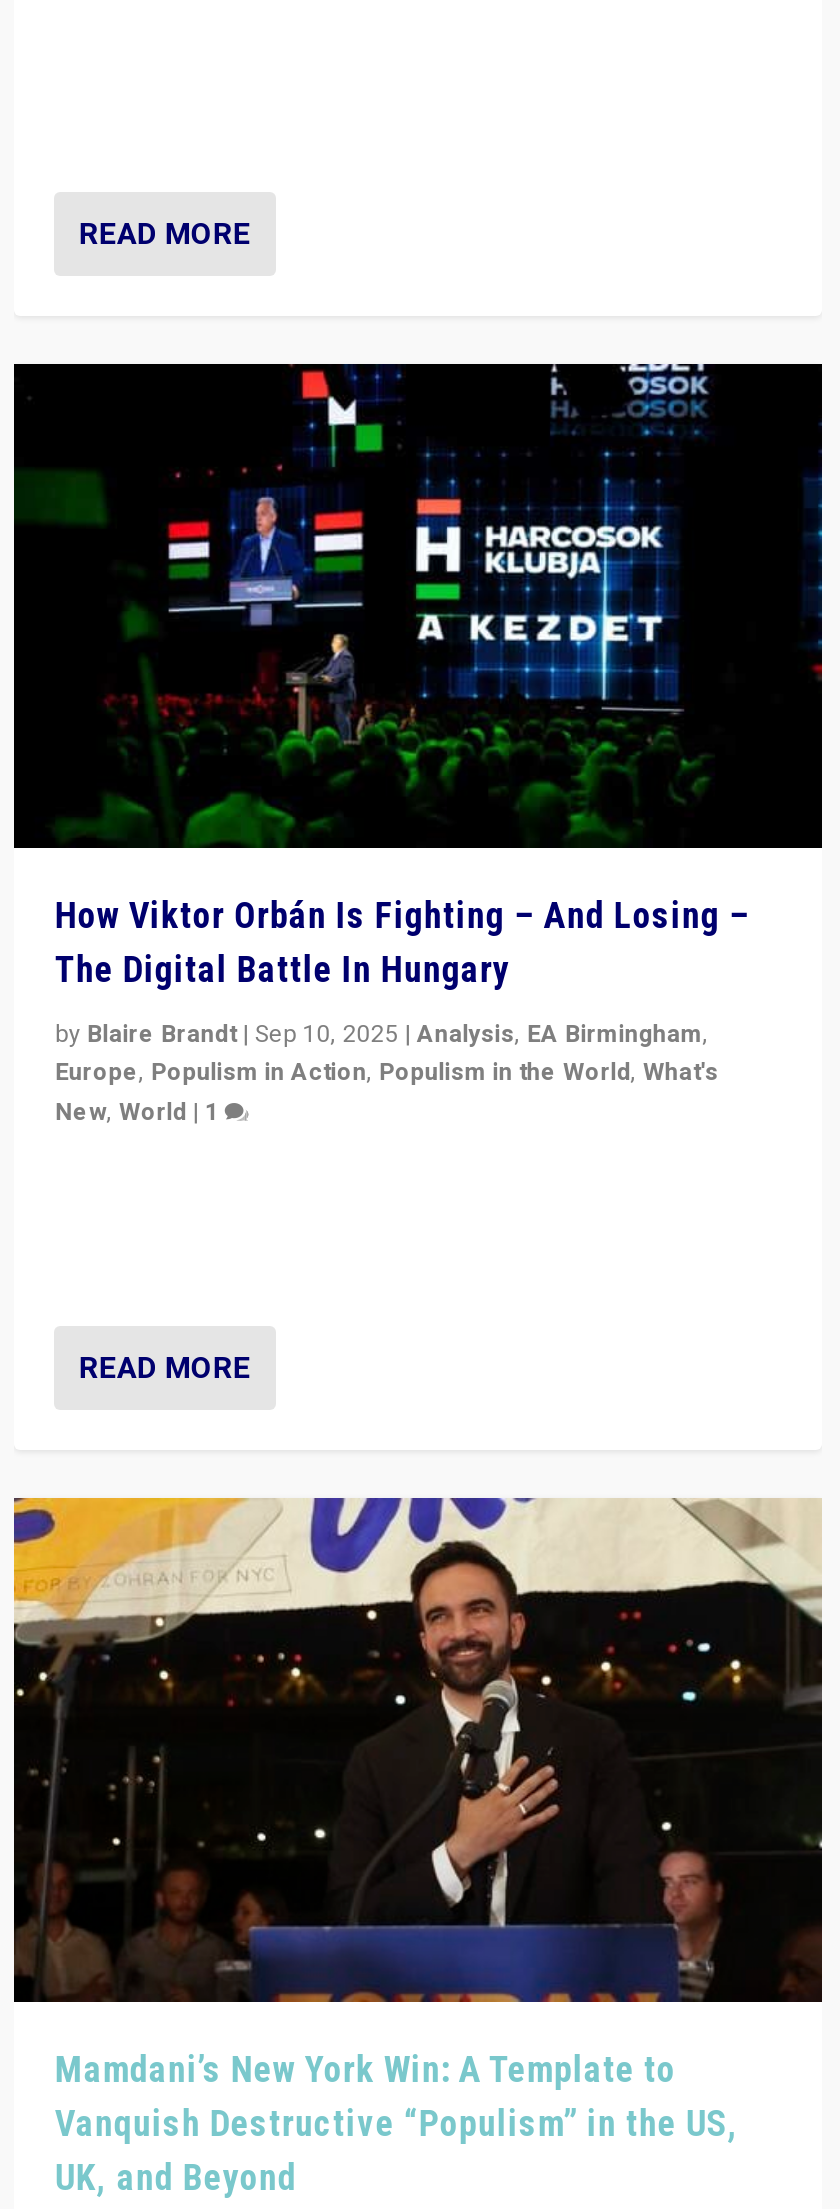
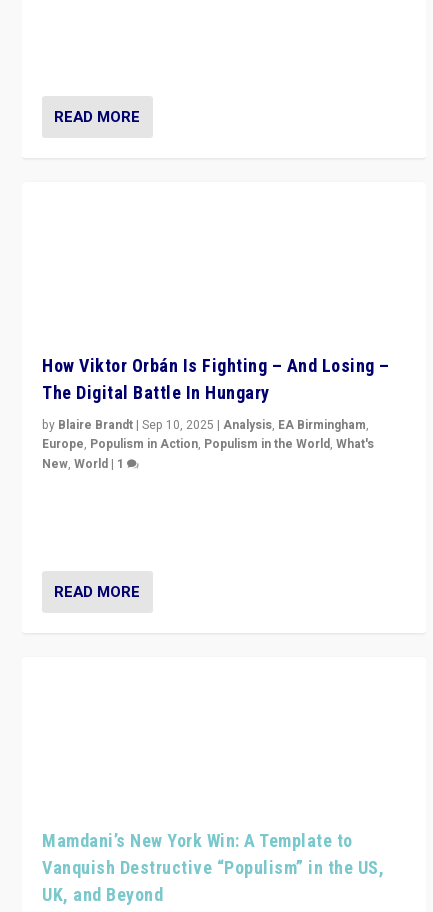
[12,362,824,850] [image] -> none
[12,1496,824,2004] [image] -> none

